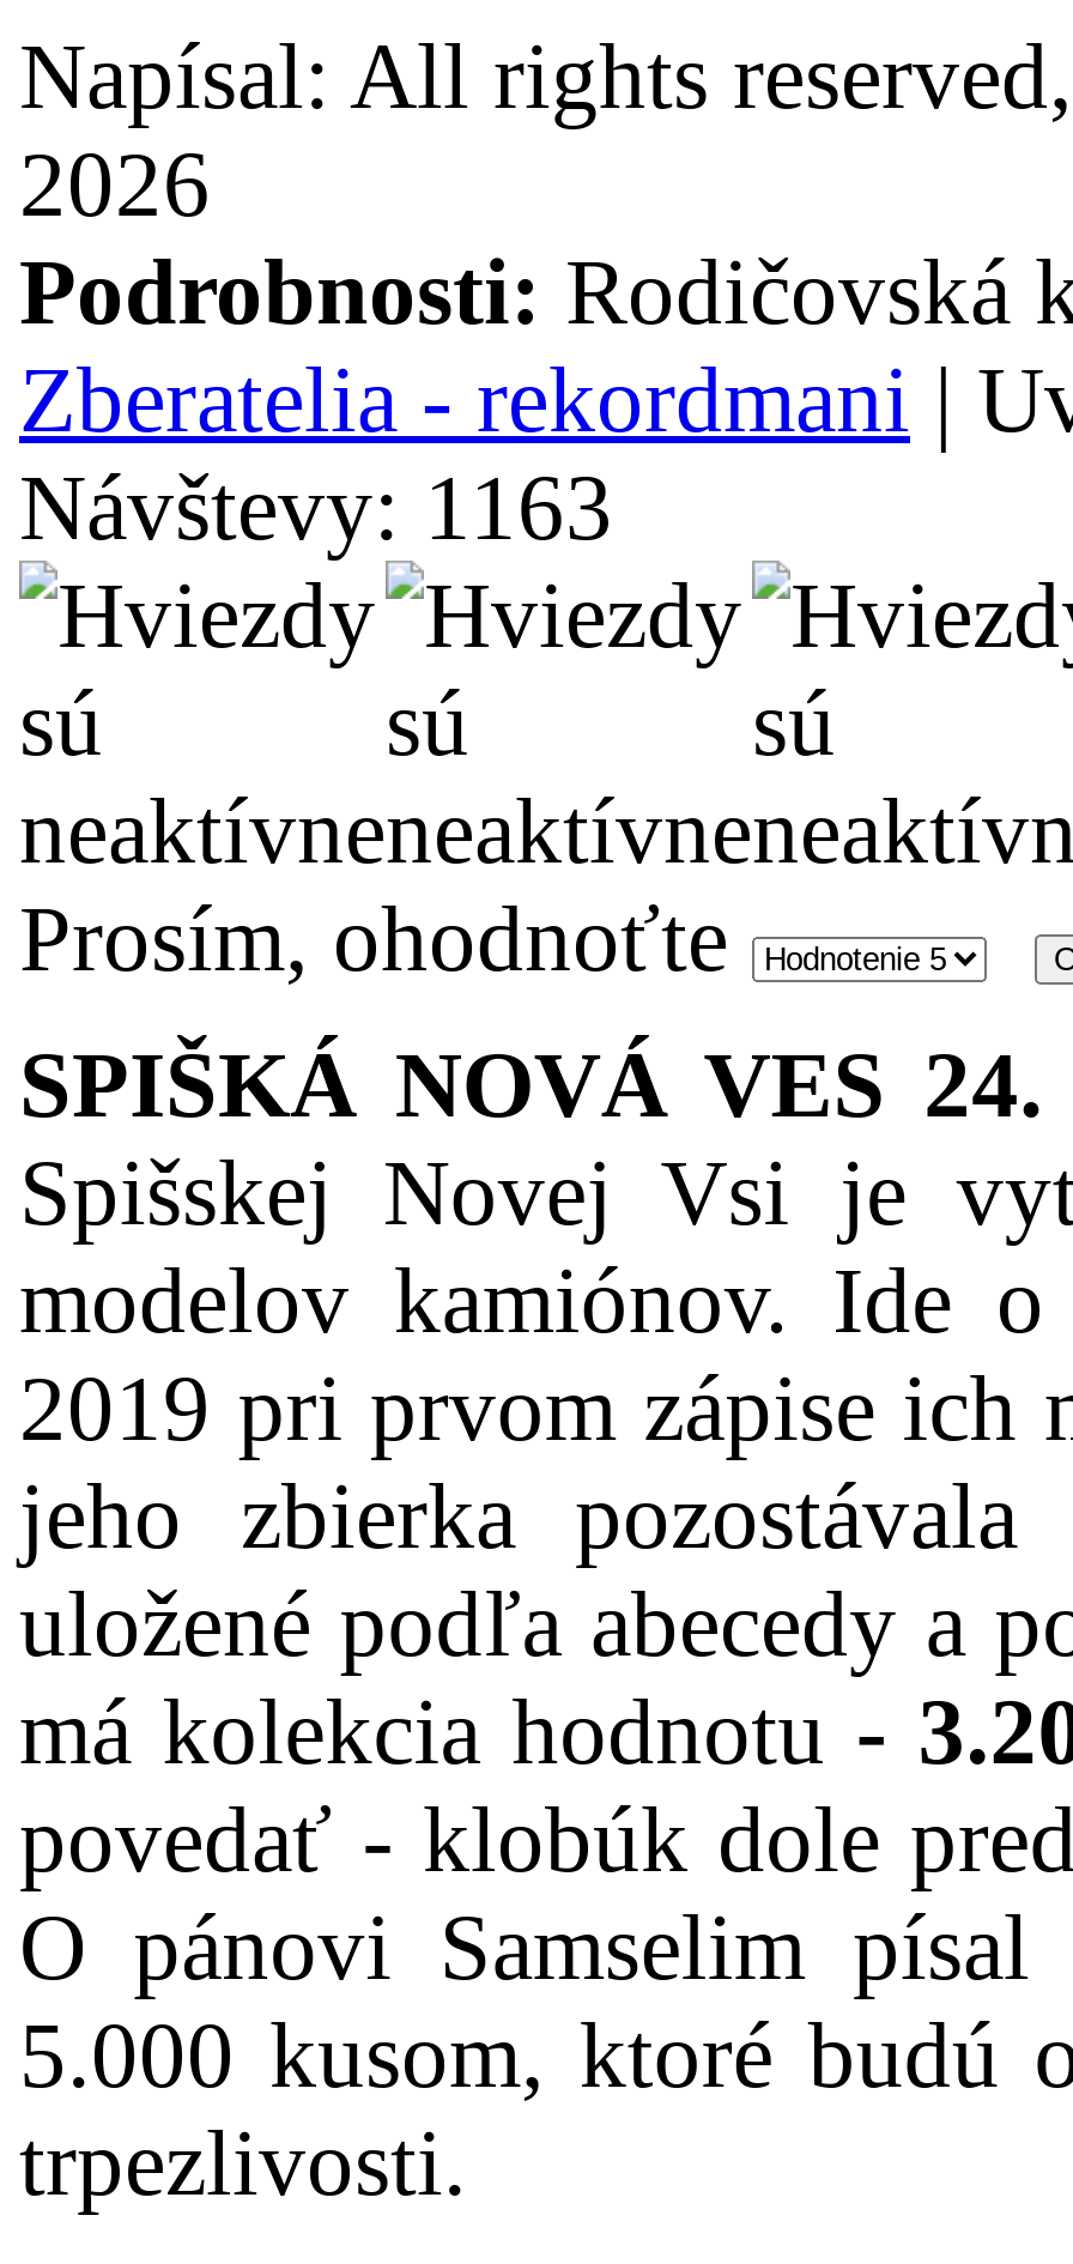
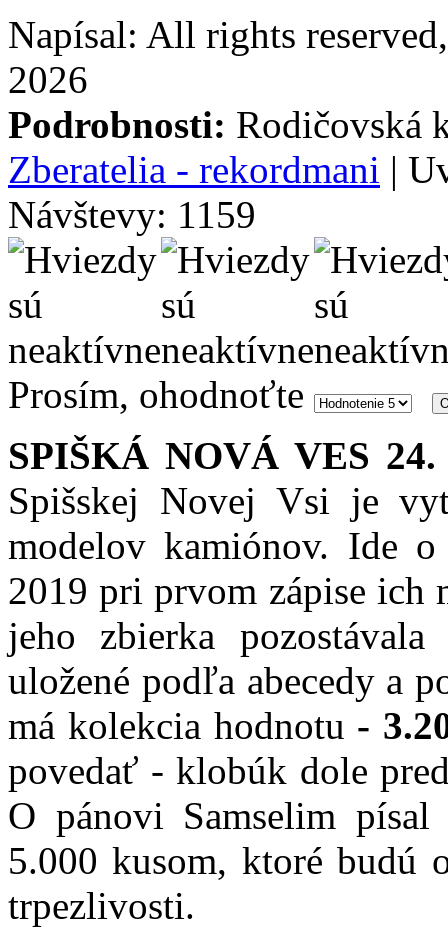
[19,455,613,558] Návštevy: 1163 -> [8,193,256,236] Návštevy: 1159

